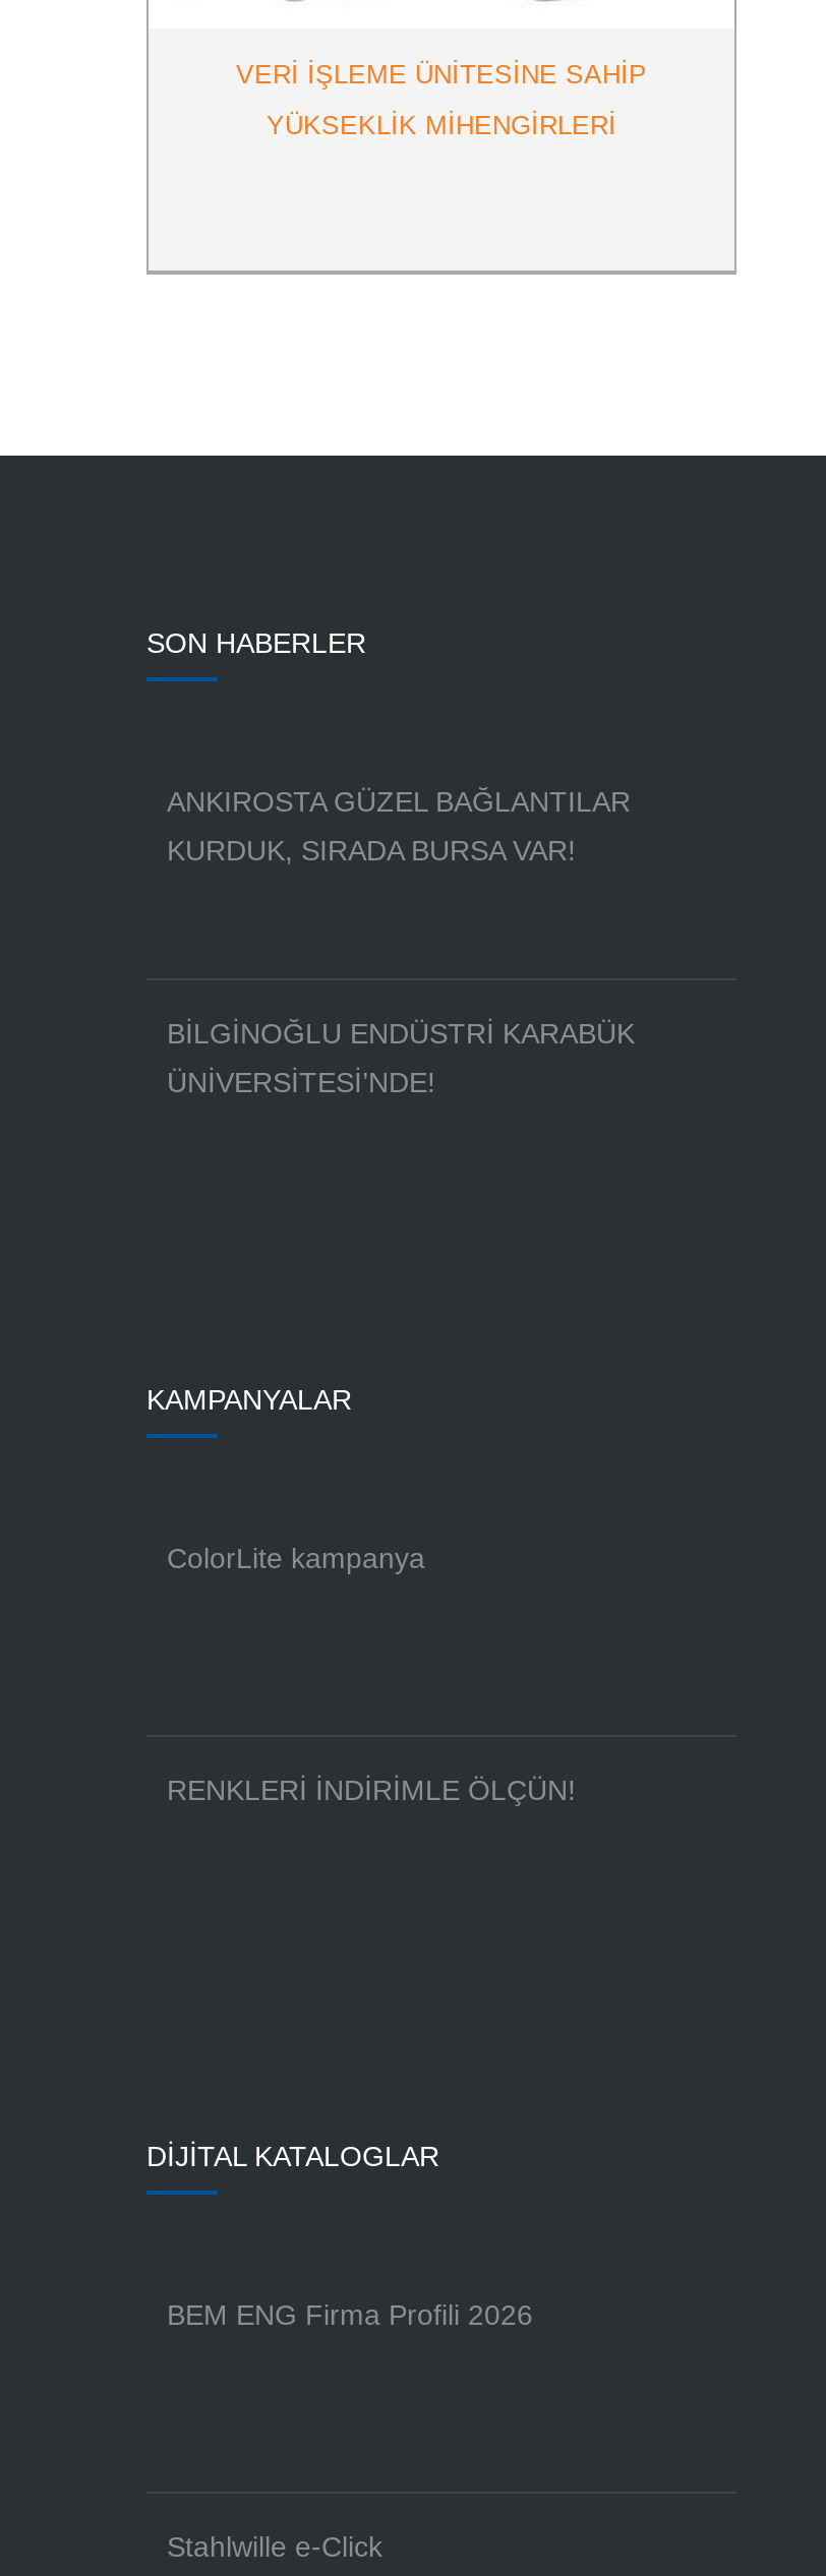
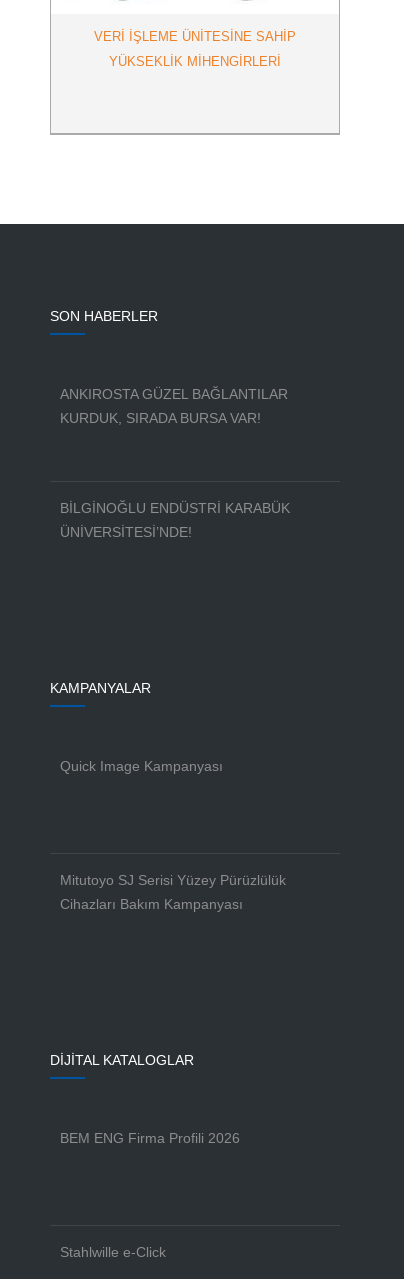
[167,1541,425,1574] ColorLite kampanya -> [60,758,223,774] Quick Image Kampanyası
[167,1773,576,1806] RENKLERİ İNDİRİMLE ÖLÇÜN! -> [60,872,286,912] Mitutoyo SJ Serisi Yüzey Pürüzlülük | Cihazları Bakım Kampanyası

